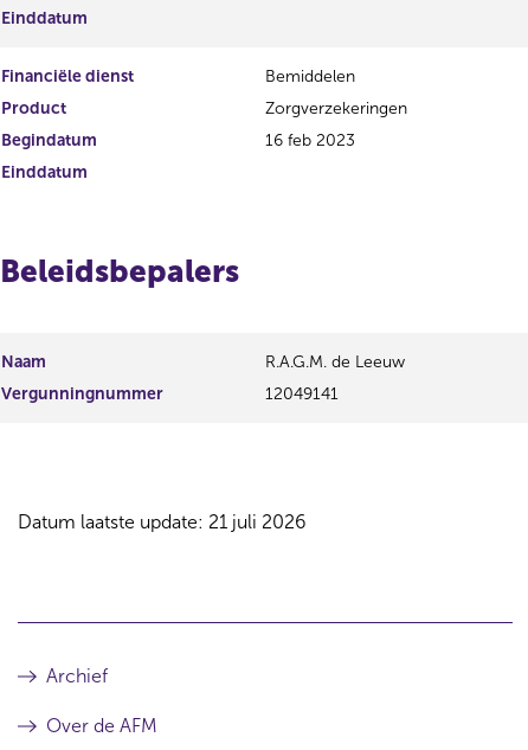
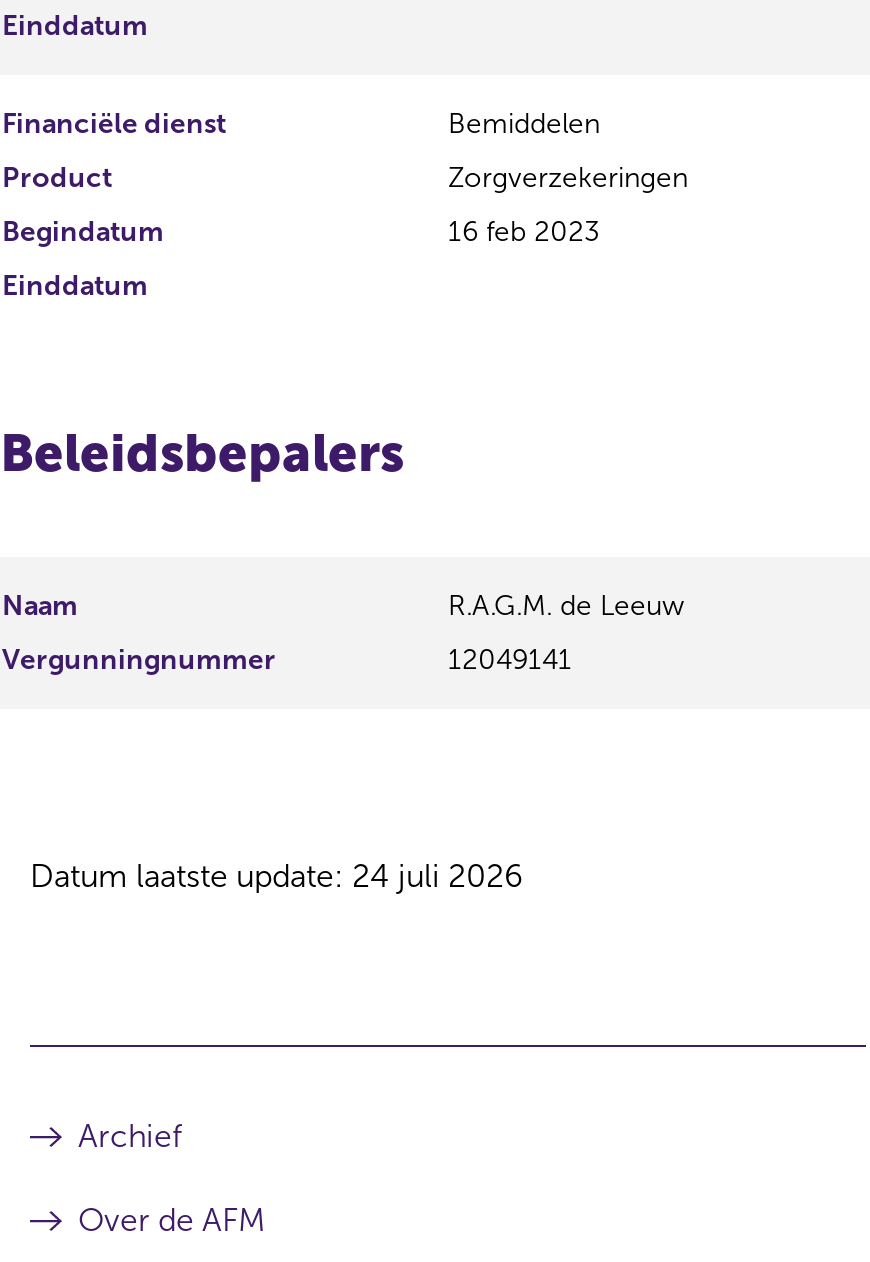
[18,511,307,533] Datum laatste update: 21 juli 2026 -> [30,857,524,895] Datum laatste update: 24 juli 2026

